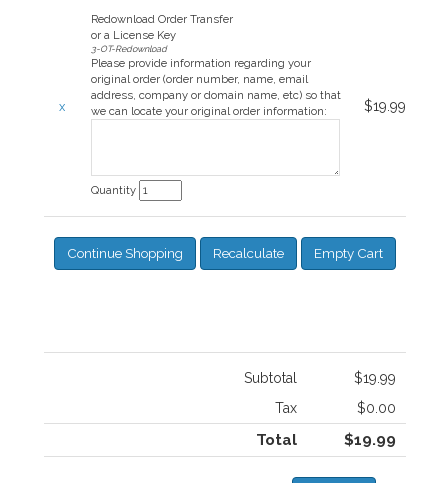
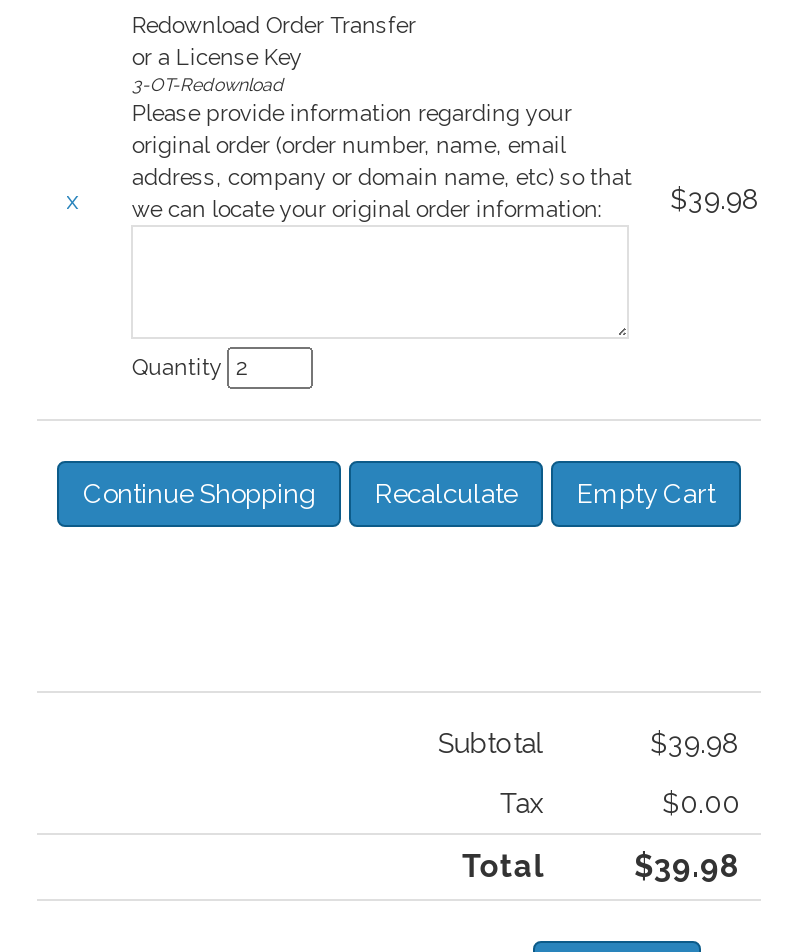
[363,98,405,114] $19.99 -> [670,183,760,215] $39.98
[353,370,395,386] $19.99 -> [650,727,740,759] $39.98
[343,431,395,449] $19.99 -> [634,849,740,885] $39.98

